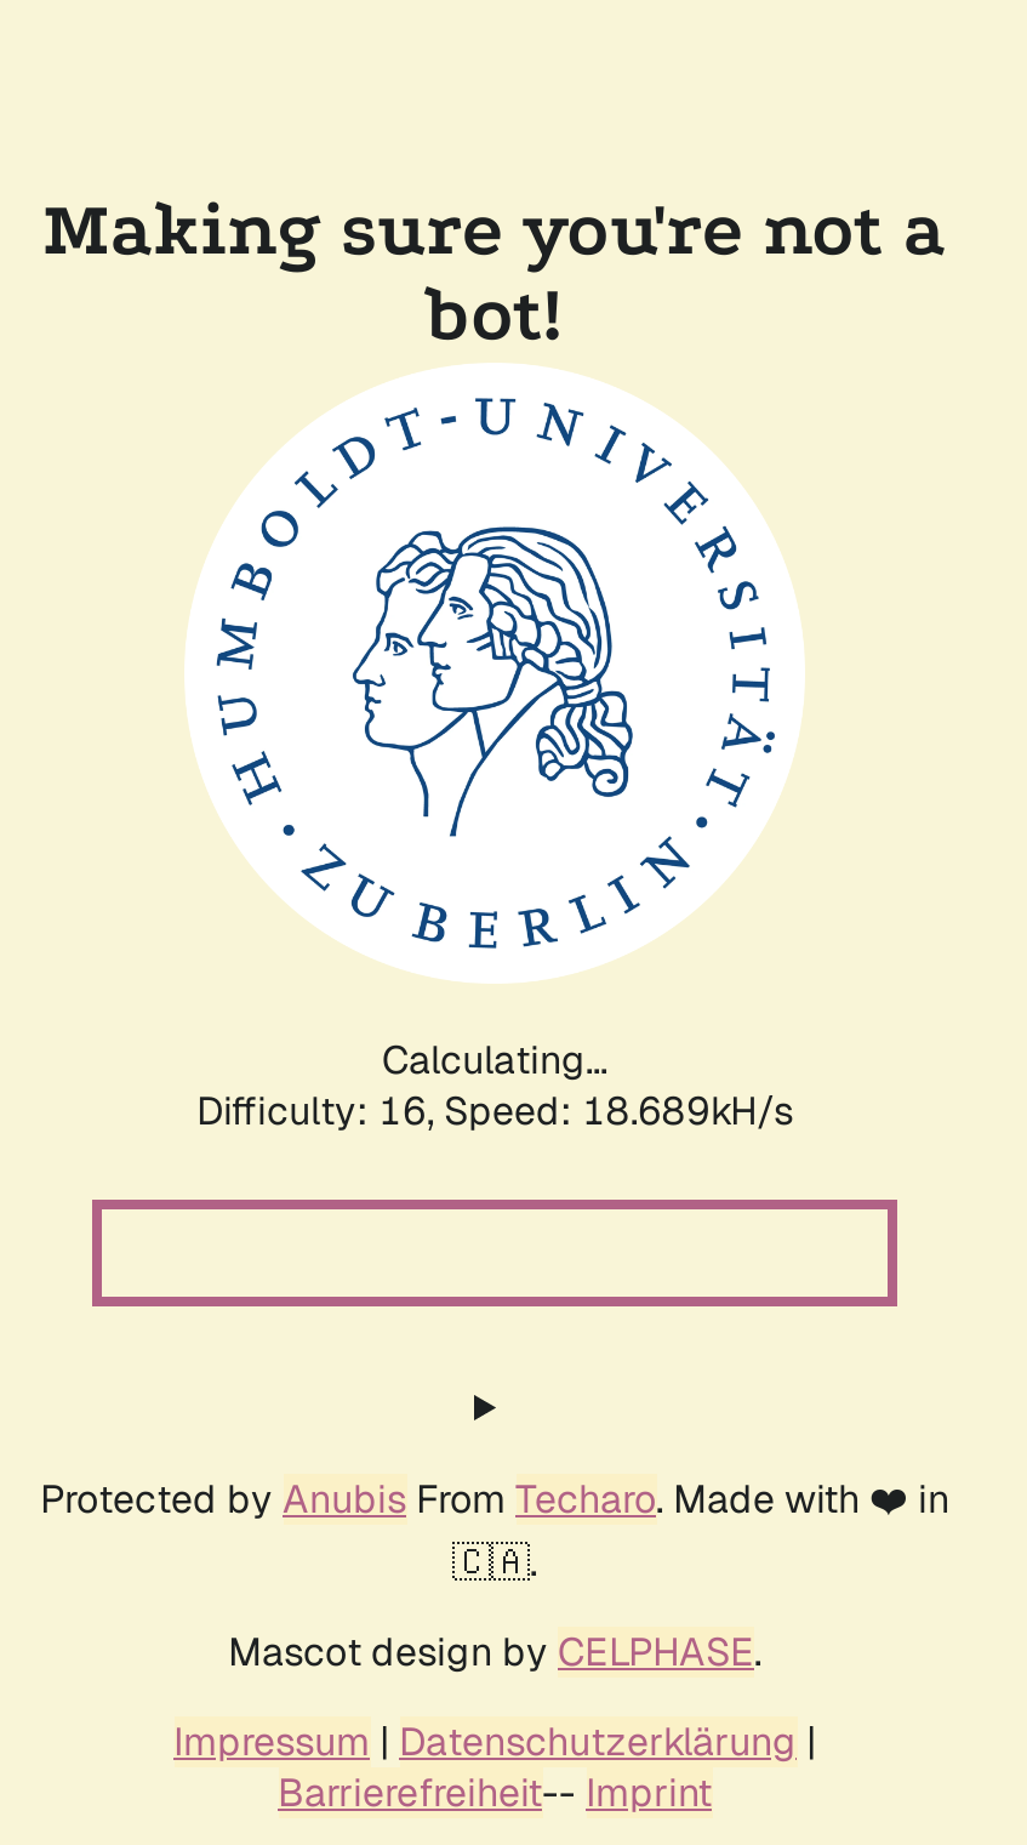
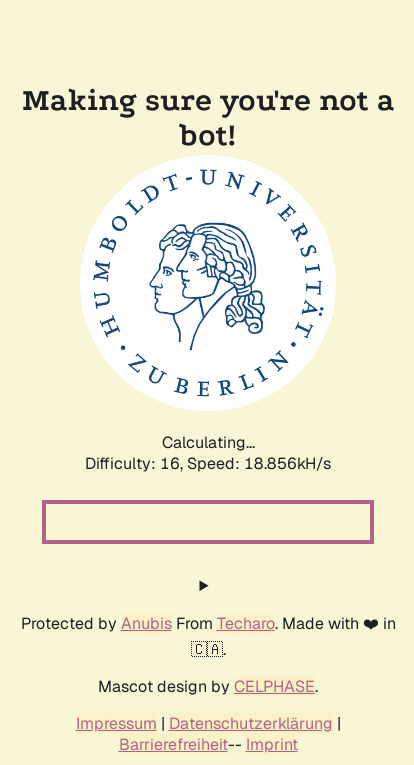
[196,1086,793,1137] Difficulty: 16, Speed: 18.689kH/s -> [85,453,331,474] Difficulty: 16, Speed: 18.856kH/s

